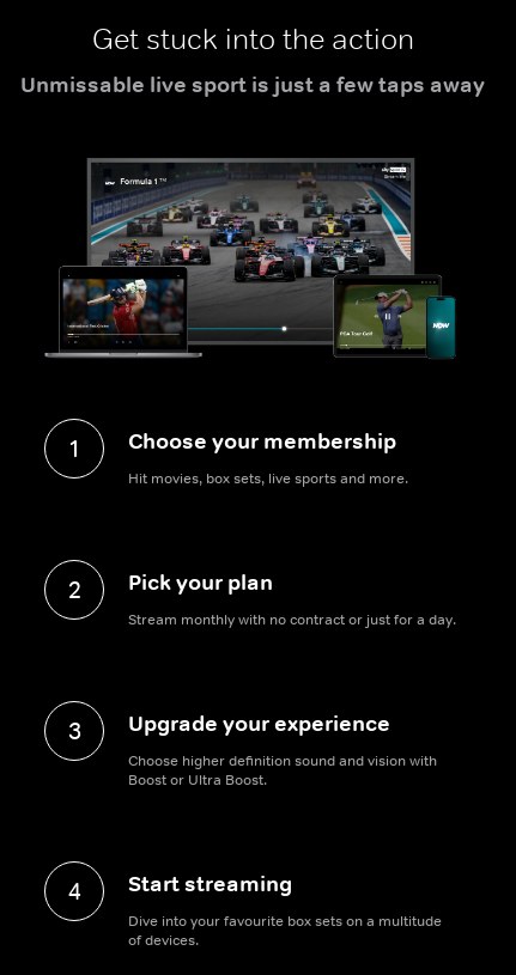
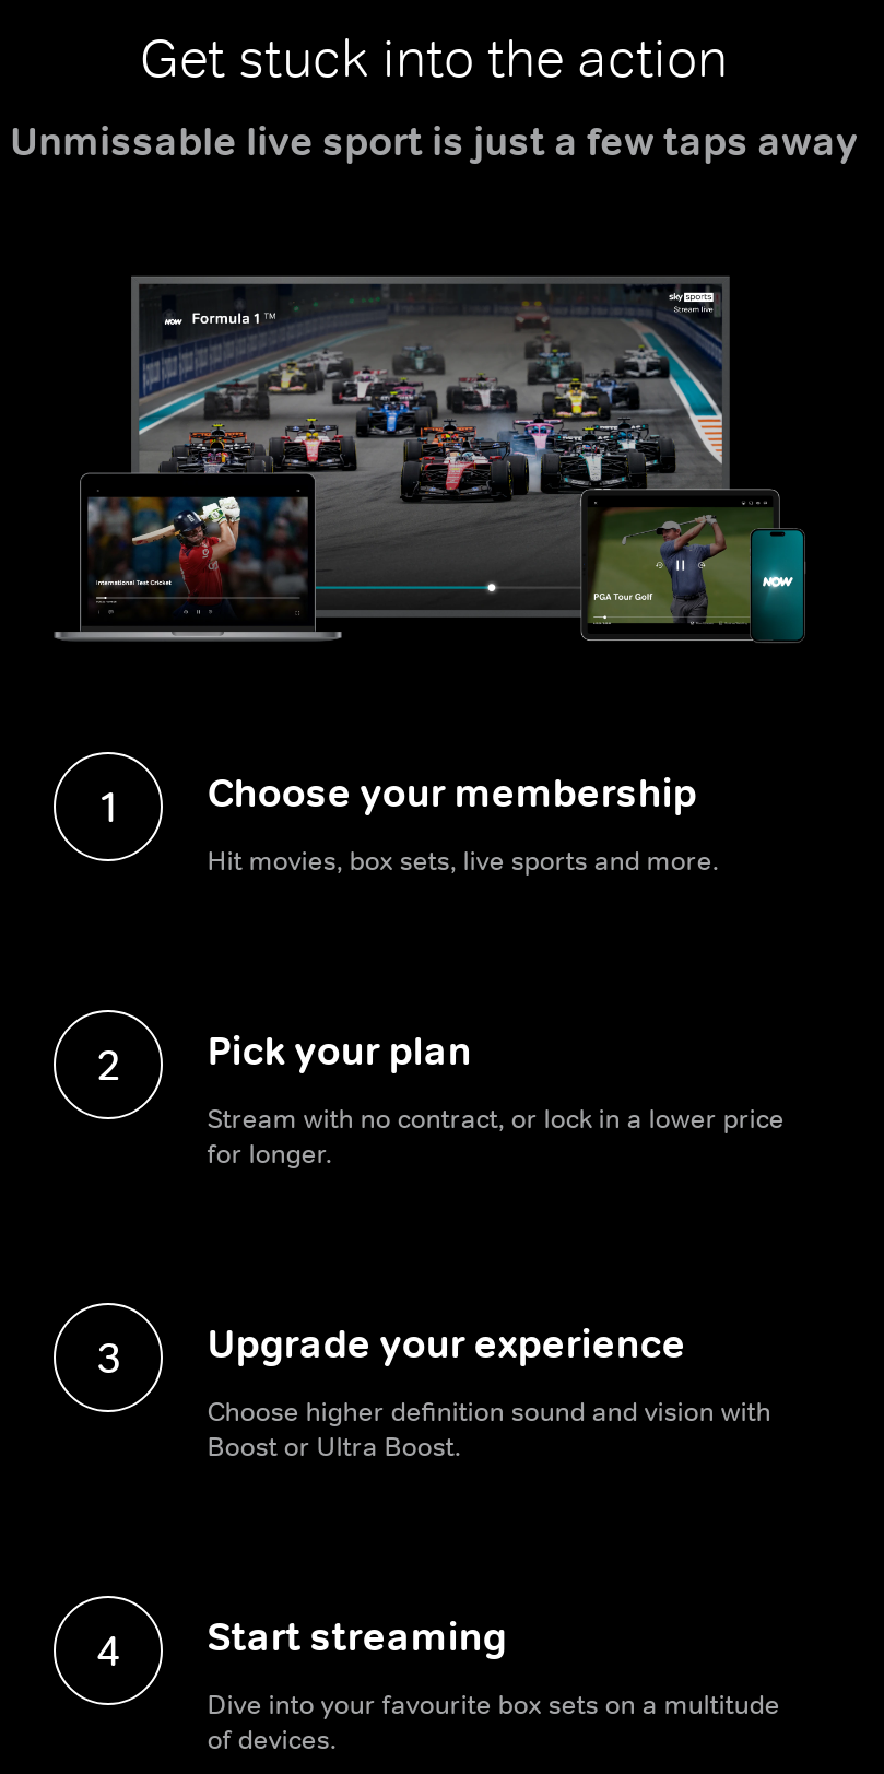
[128,610,456,630] Stream monthly with no contract or just for a day. -> [207,1102,784,1172] Stream with no contract, or lock in a lower price | for longer.

